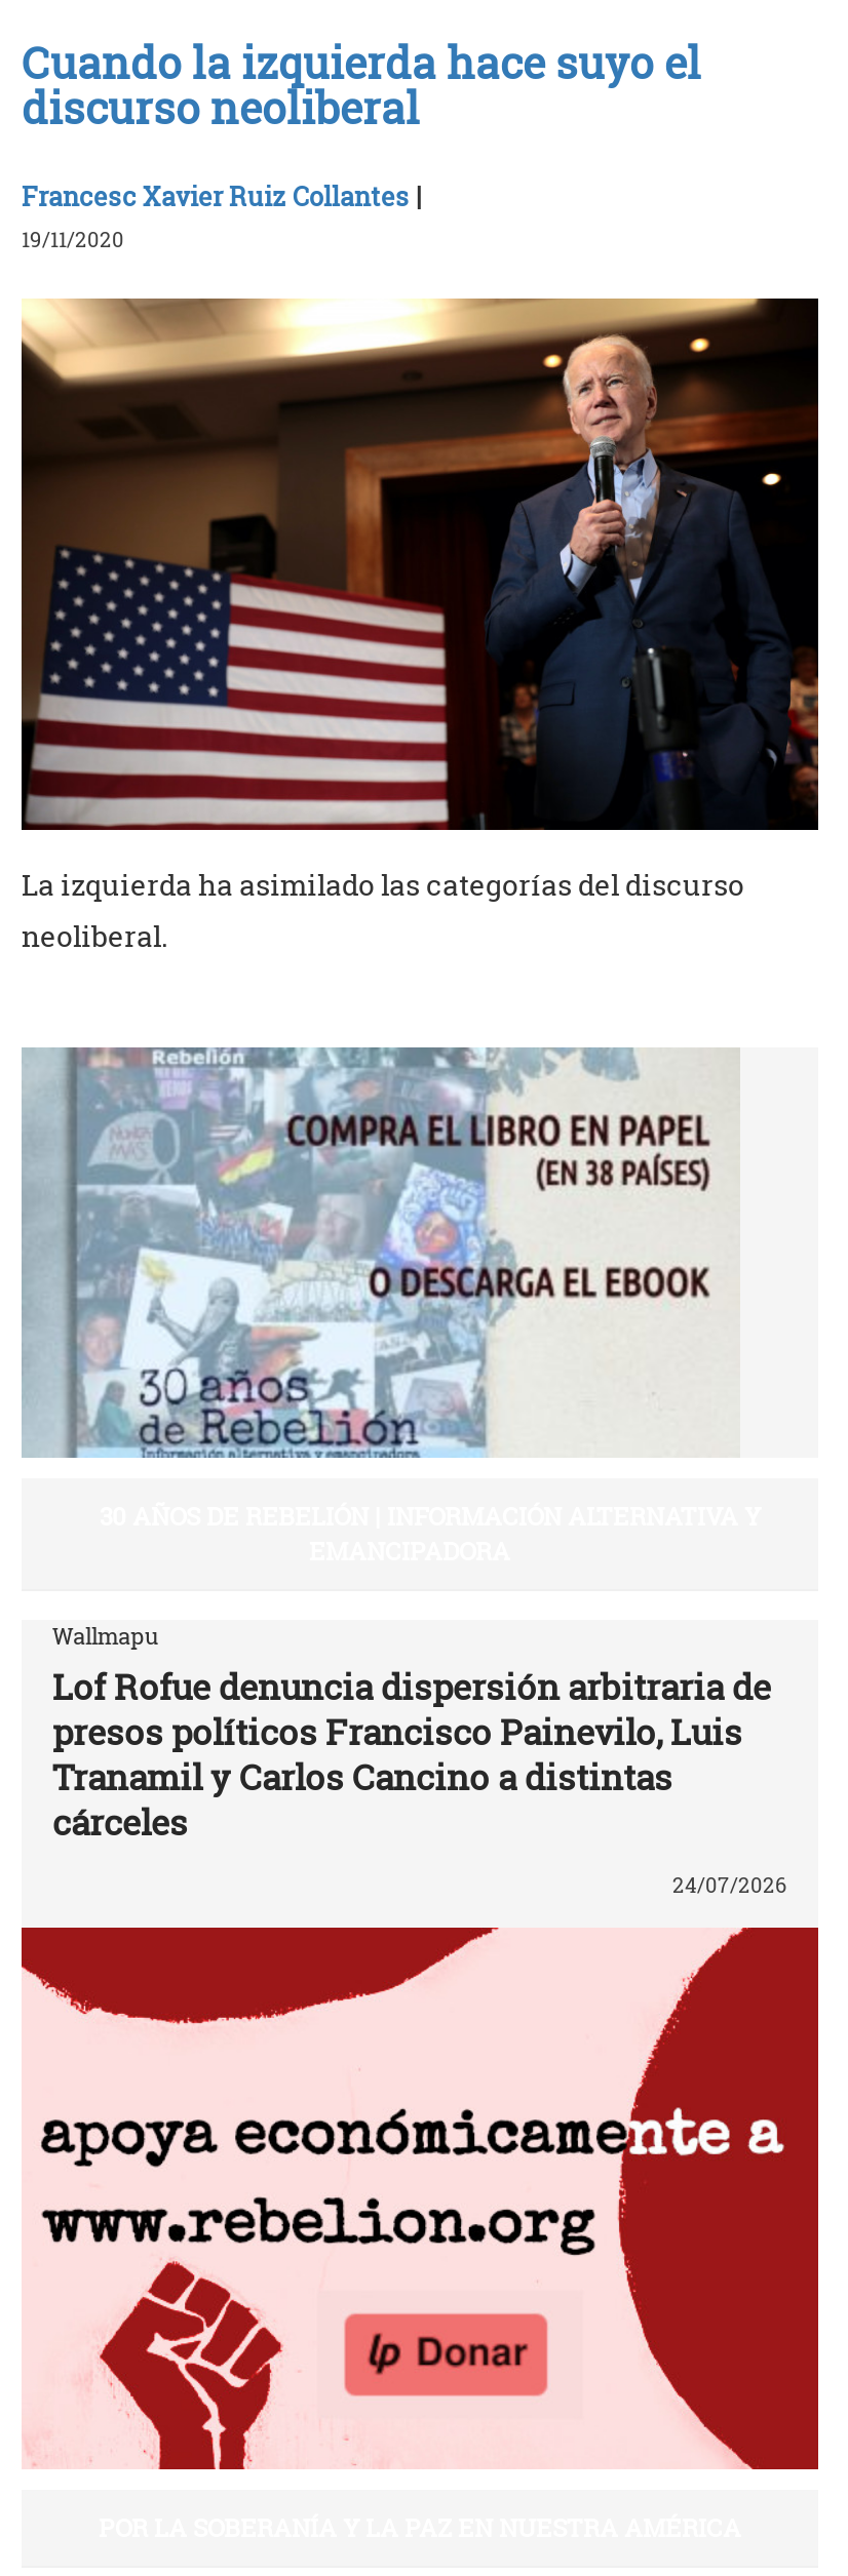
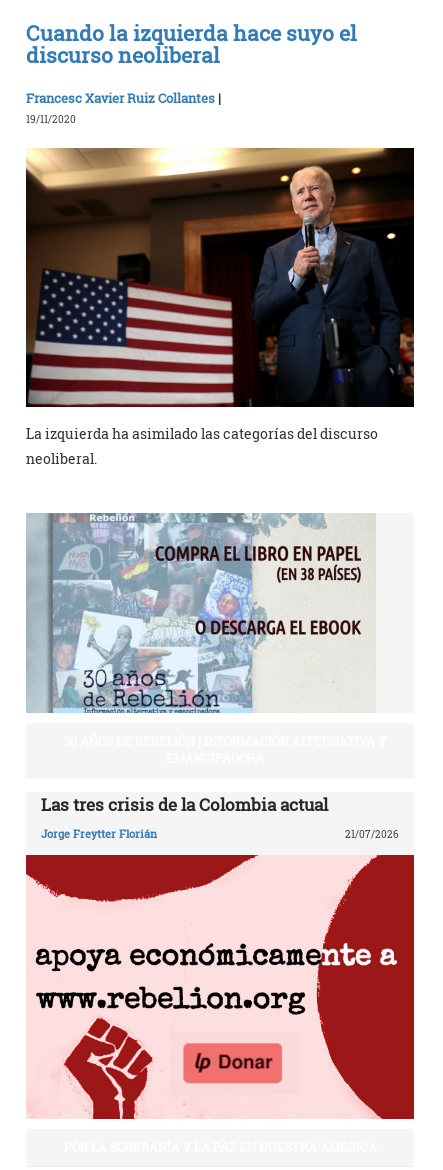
[52,1621,771,1847] Wallmapu | Lof Rofue denuncia dispersión arbitraria de | presos políticos Francisco Painevilo, Luis | Tranamil y Carlos Cancino a distintas | cárceles -> [41,793,328,816] Las tres crisis de la Colombia actual
[672,1872,787,1899] 24/07/2026 -> [41,826,399,841] Jorge Freytter Florián | 21/07/2026

